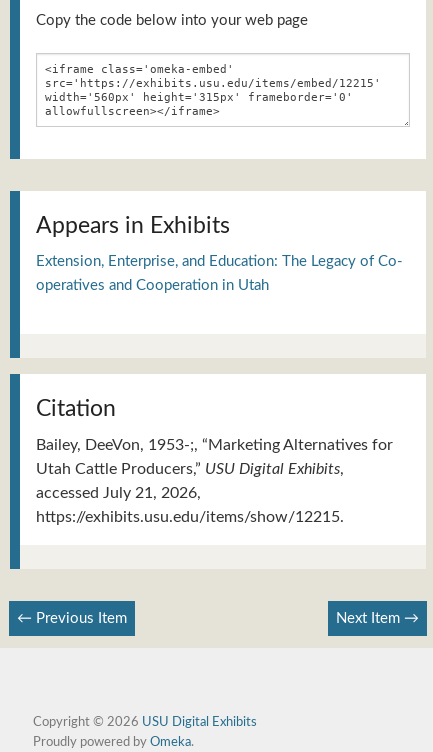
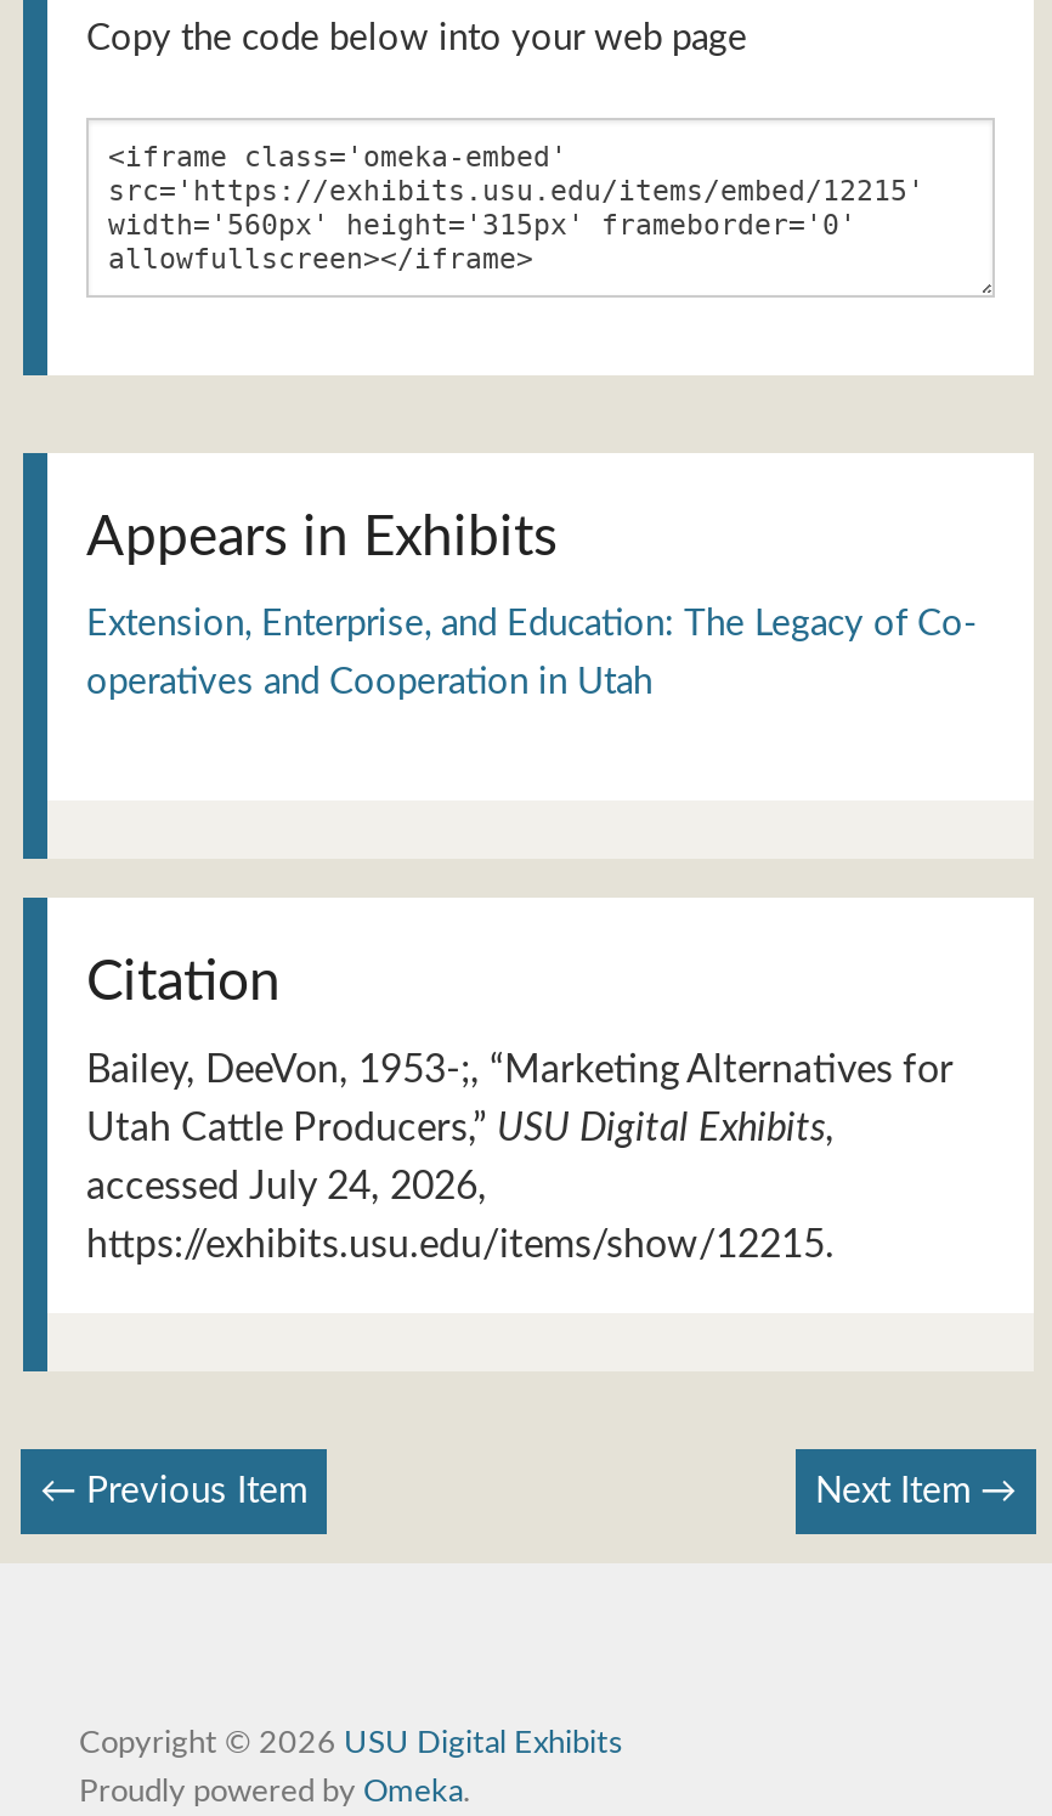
[36,485,201,501] accessed July 21, 2026, -> [86,1168,487,1206] accessed July 24, 2026,

